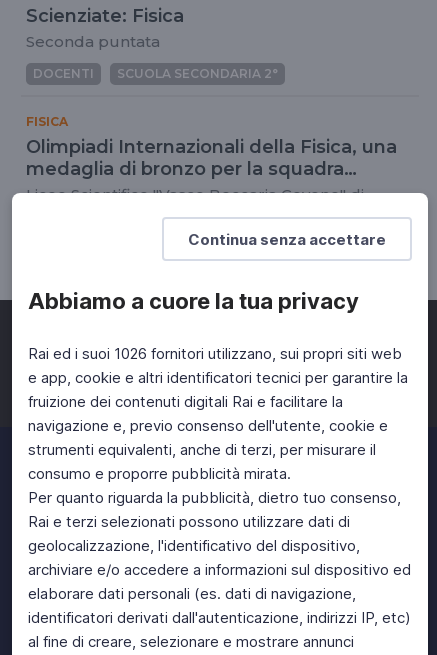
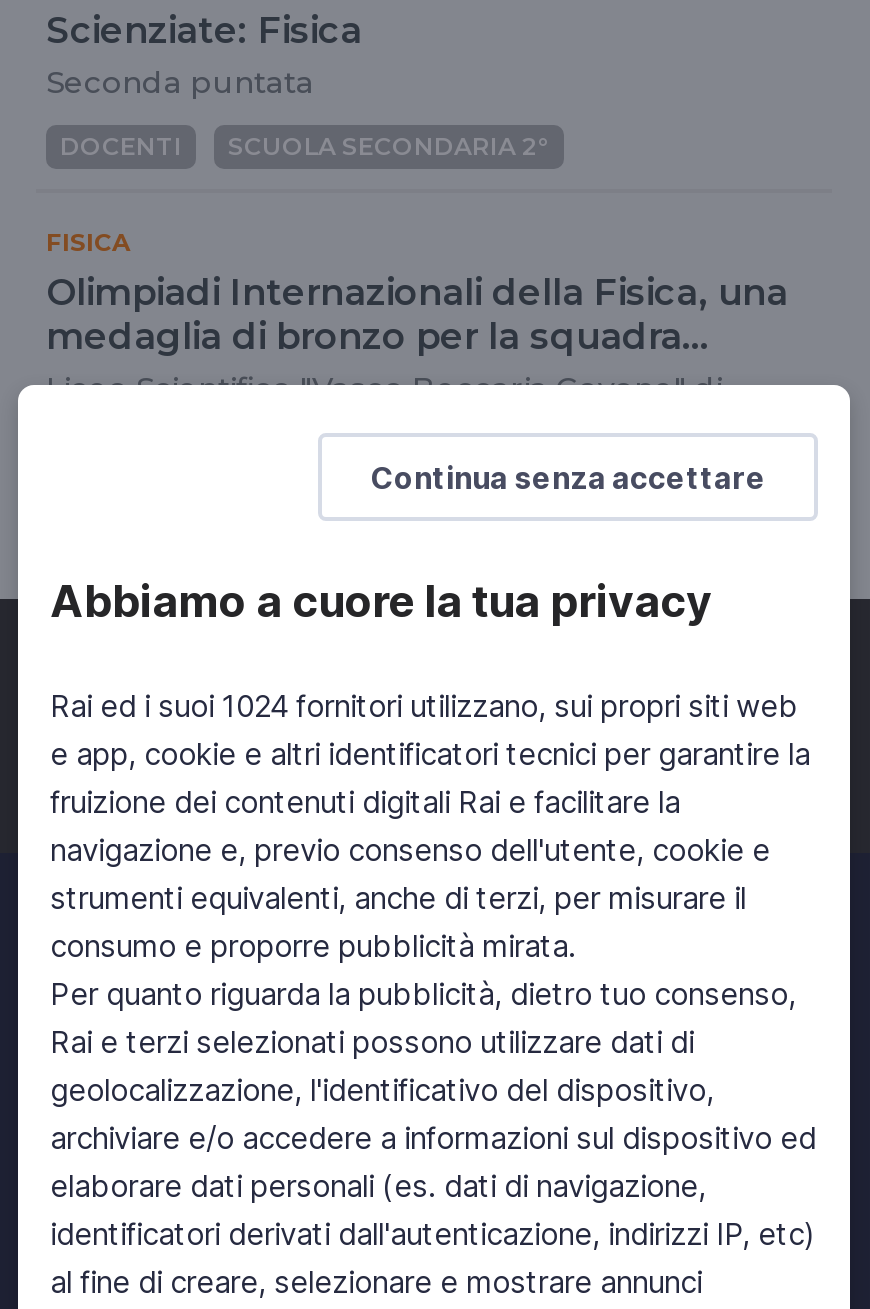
[28,344,402,363] Rai ed i suoi 1026 fornitori utilizzano, sui propri siti web -> [50,687,798,725] Rai ed i suoi 1024 fornitori utilizzano, sui propri siti web

